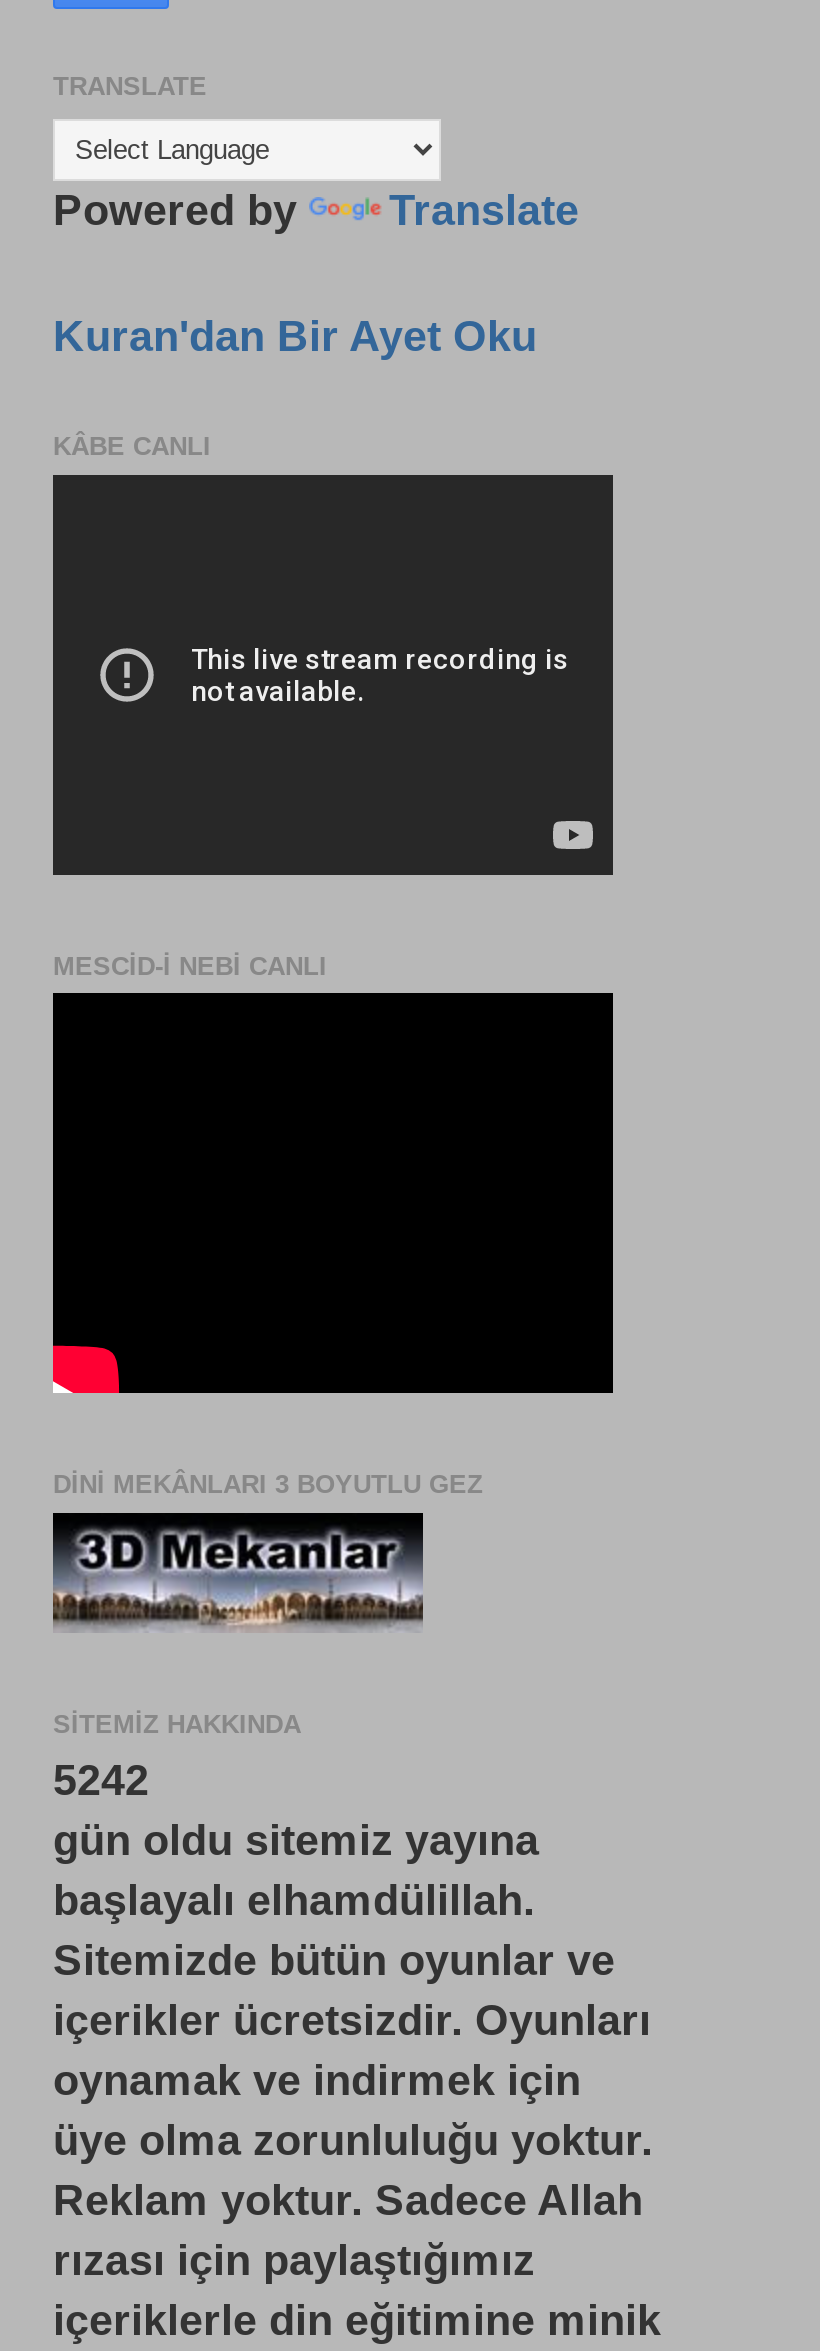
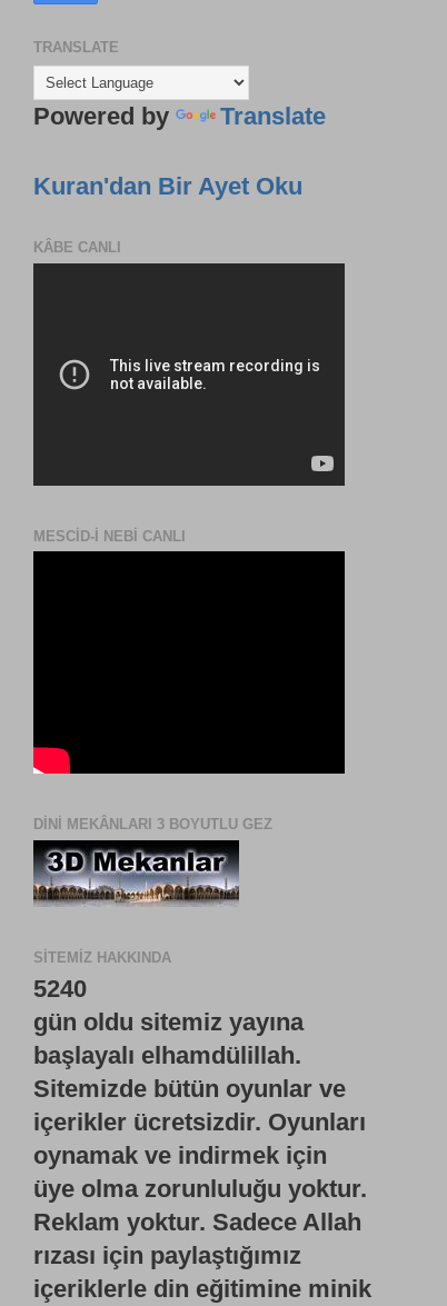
[53,1756,149,1806] 5242 -> [33,975,87,1003] 5240

